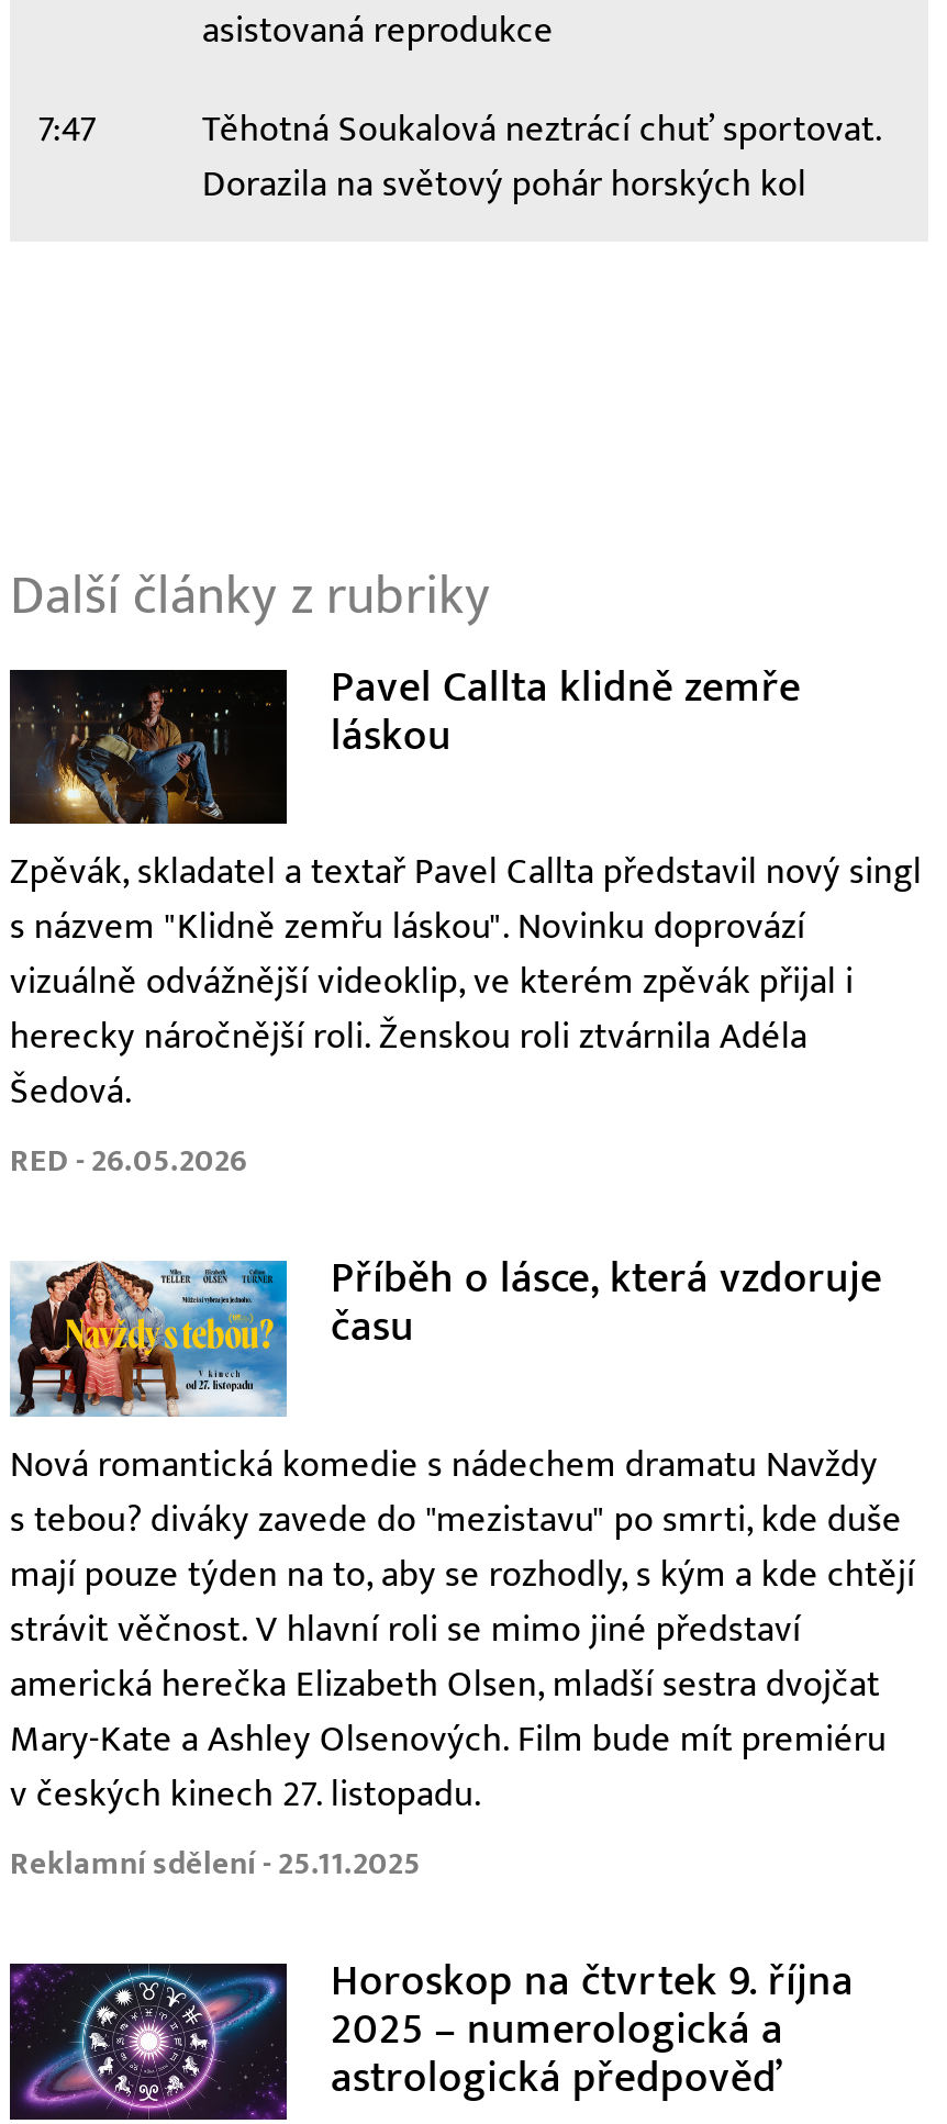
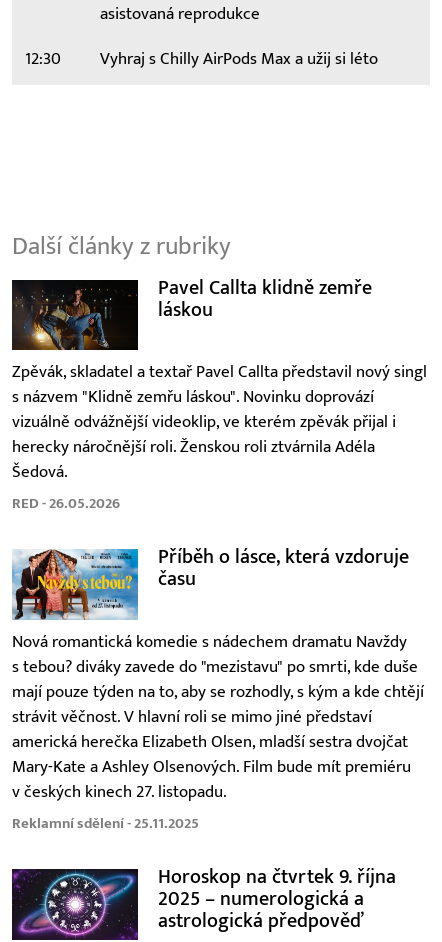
[37,108,881,207] 7:47 | Těhotná Soukalová neztrácí chuť sportovat. | Dorazila na světový pohár horských kol -> [24,49,377,69] 12:30 | Vyhraj s Chilly AirPods Max a užij si léto

